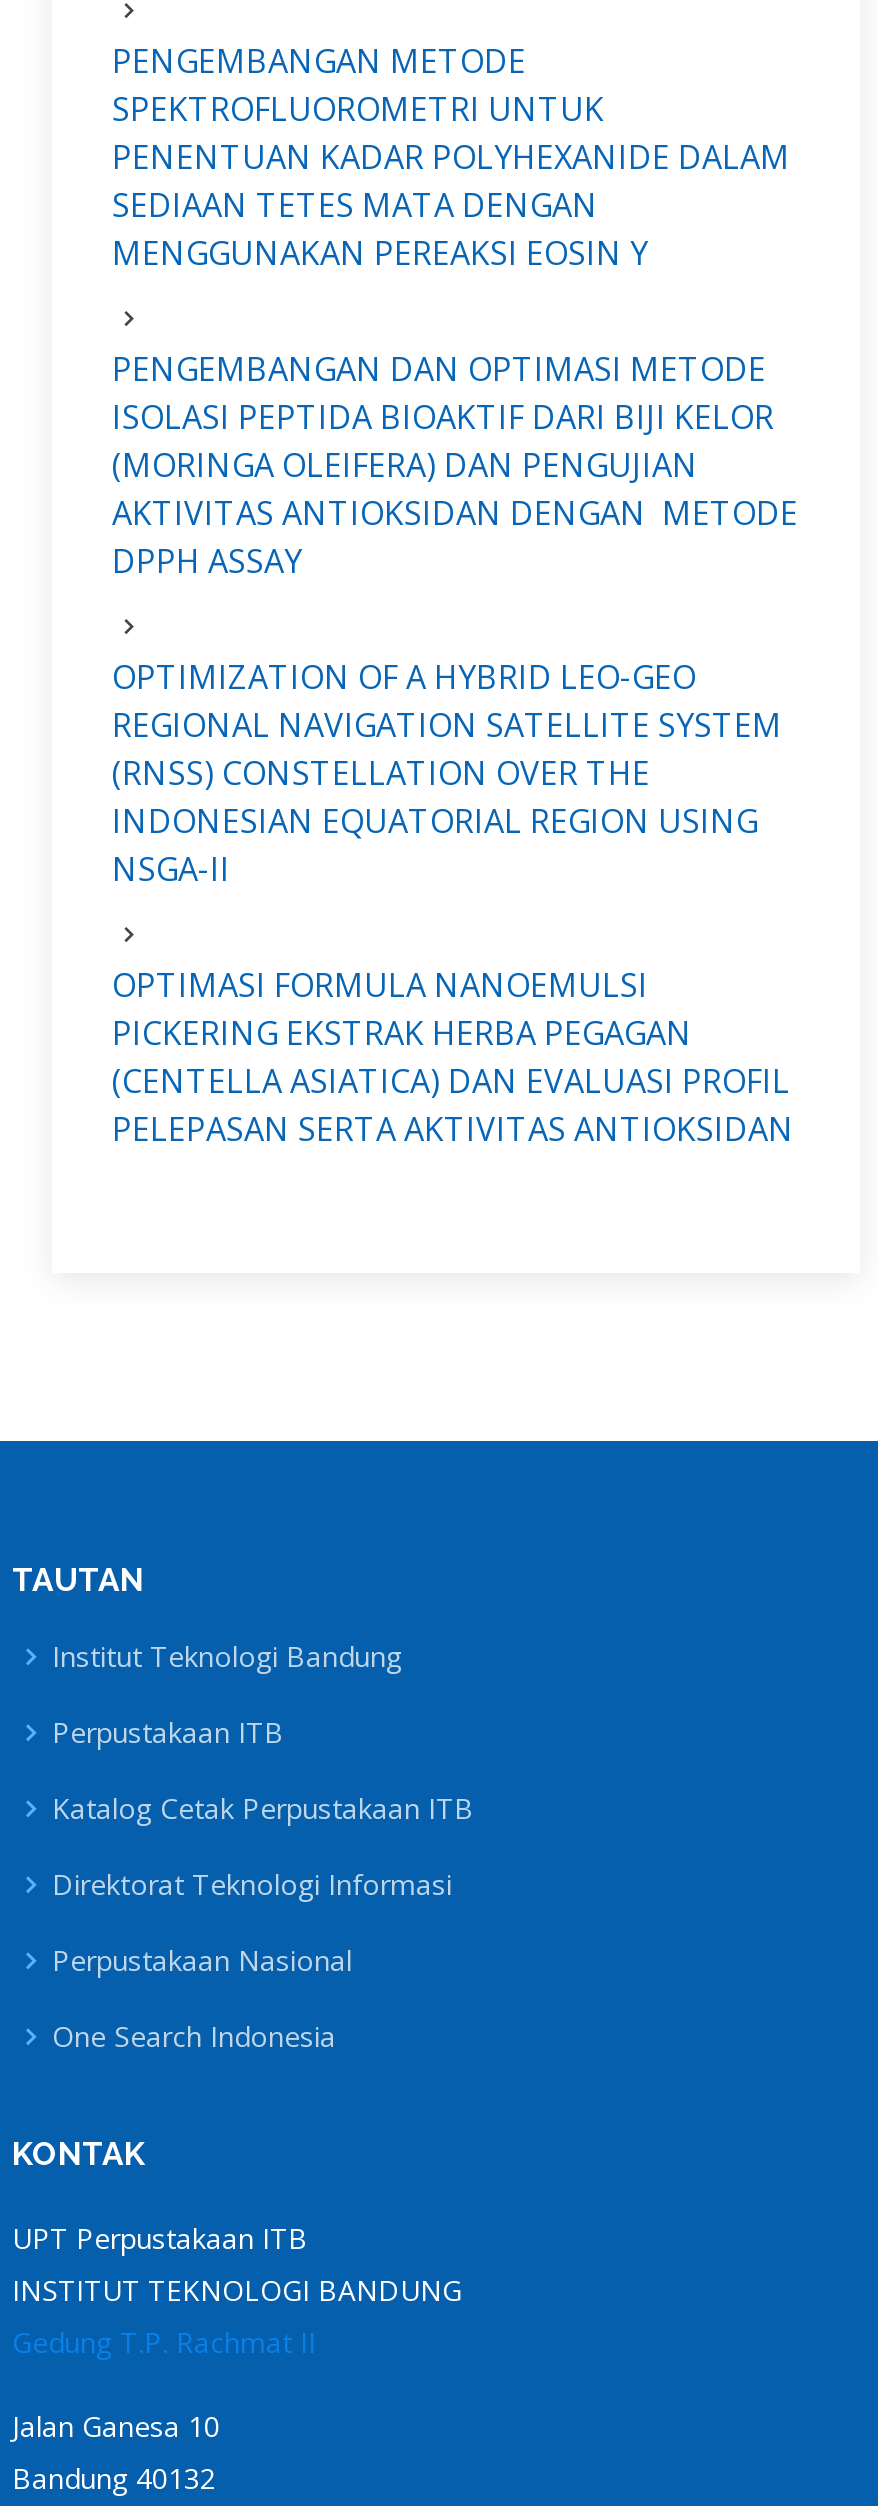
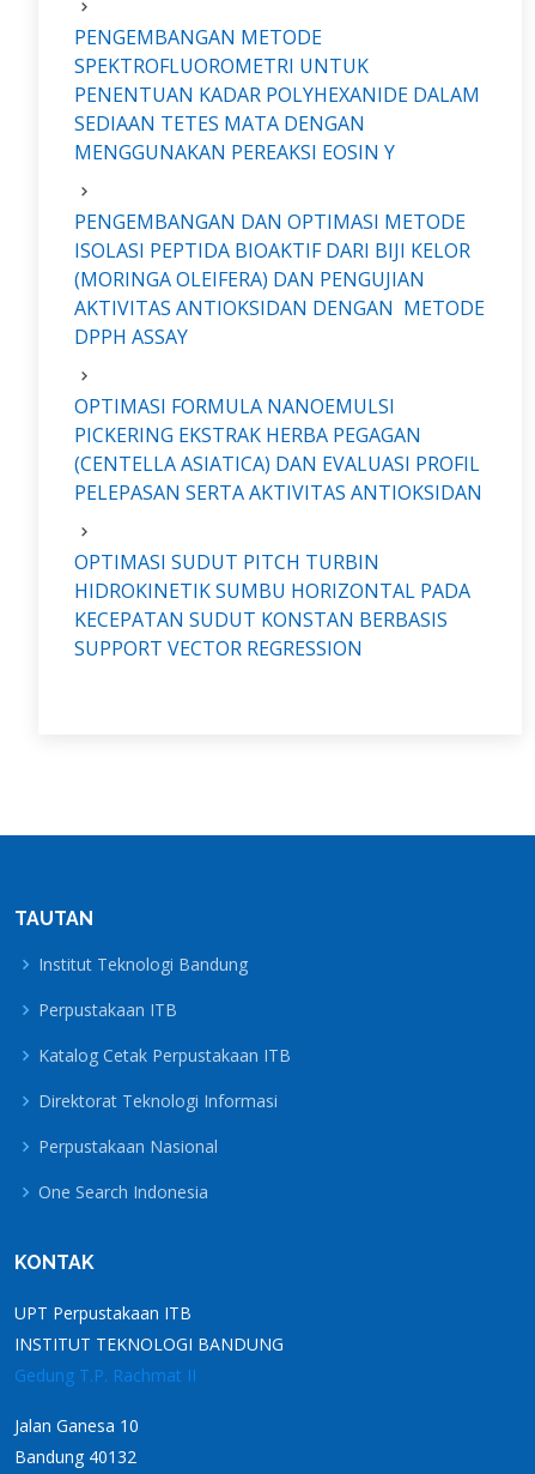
[112,656,782,892] OPTIMIZATION OF A HYBRID LEO-GEO | REGIONAL NAVIGATION SATELLITE SYSTEM | (RNSS) CONSTELLATION OVER THE | INDONESIAN EQUATORIAL REGION USING | NSGA-II -> none
moved [112,964,794,1152] -> [74,394,482,506]: OPTIMASI FORMULA NANOEMULSI | PICKERING EKSTRAK HERBA PEGAGAN | (CENTELLA ASIATICA) DAN EVALUASI PROFIL | PELEPASAN SERTA AKTIVITAS ANTIOKSIDAN
none -> [74,549,470,662] OPTIMASI SUDUT PITCH TURBIN | HIDROKINETIK SUMBU HORIZONTAL PADA | KECEPATAN SUDUT KONSTAN BERBASIS | SUPPORT VECTOR REGRESSION

